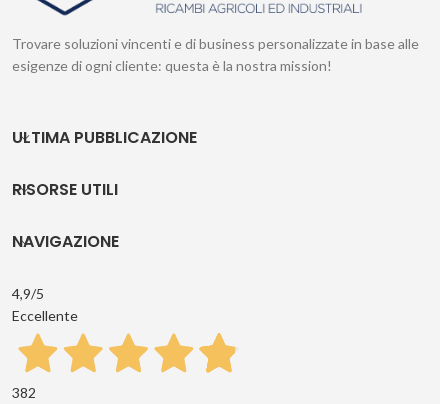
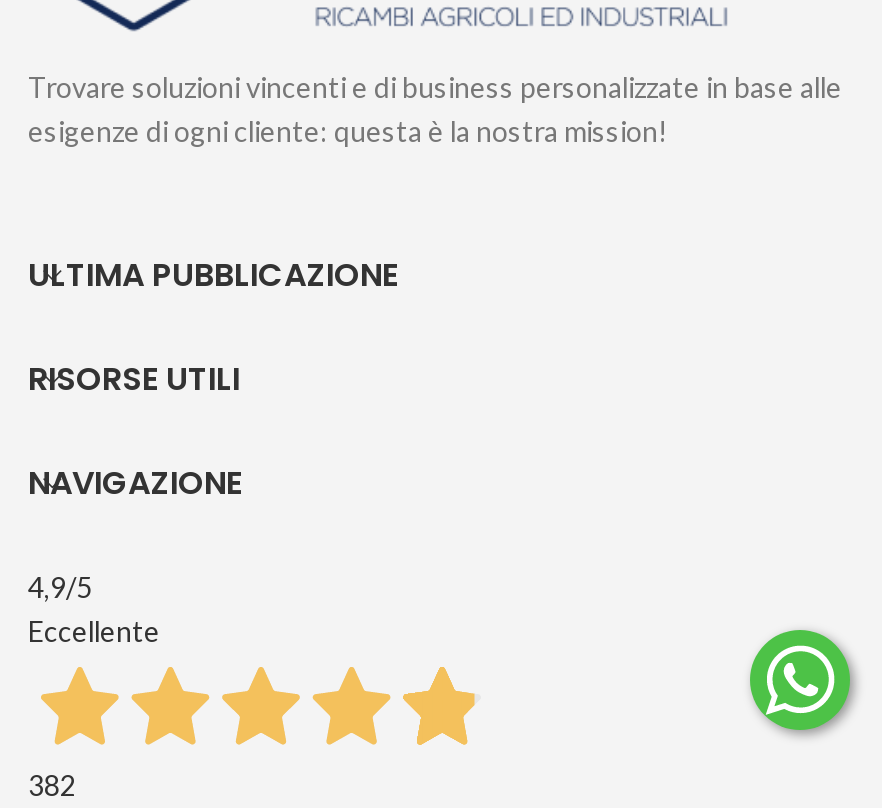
none -> [748,628,858,738] [image]

